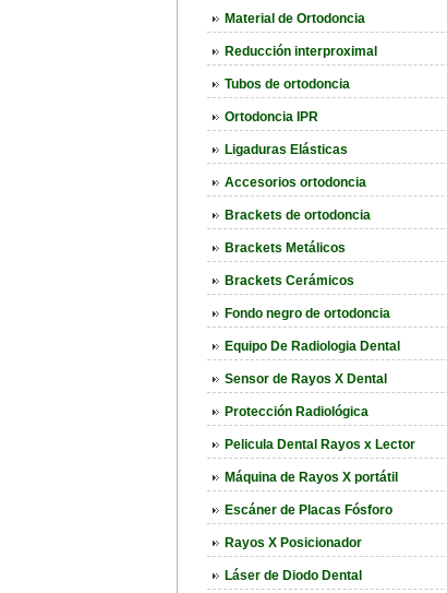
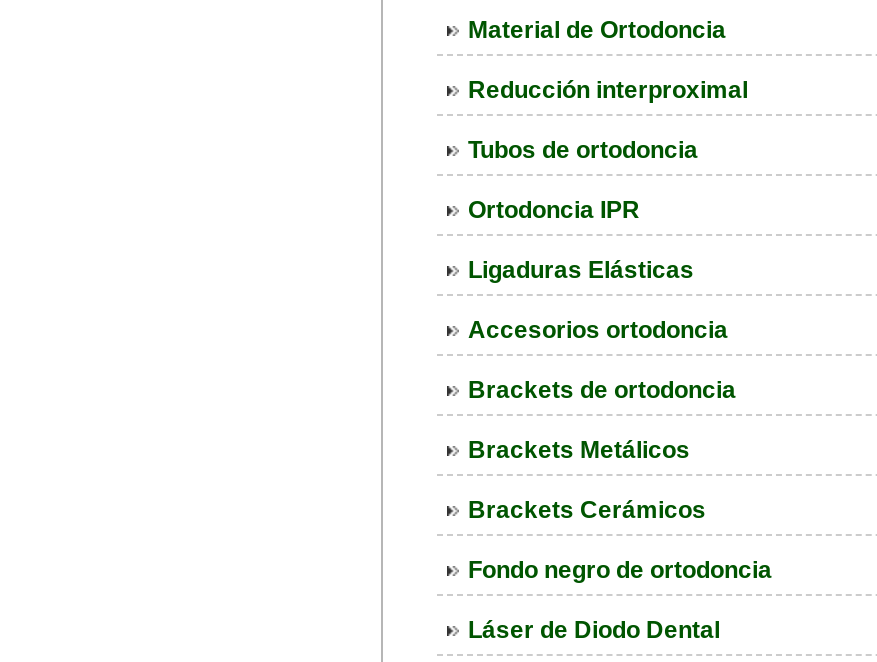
[224,339,415,550] Equipo De Radiologia Dental | Sensor de Rayos X Dental | Protección Radiológica | Pelicula Dental Rayos x Lector | Máquina de Rayos X portátil | Escáner de Placas Fósforo | Rayos X Posicionador -> none

